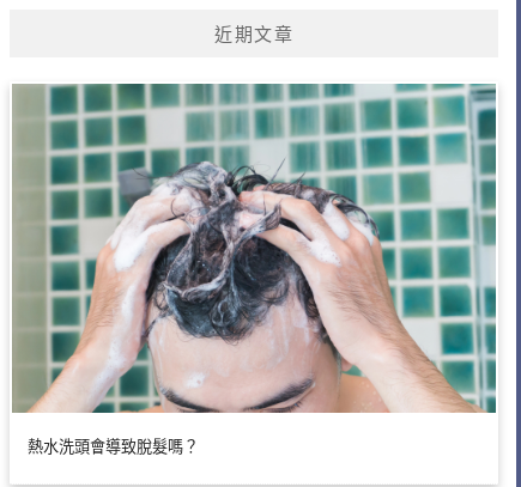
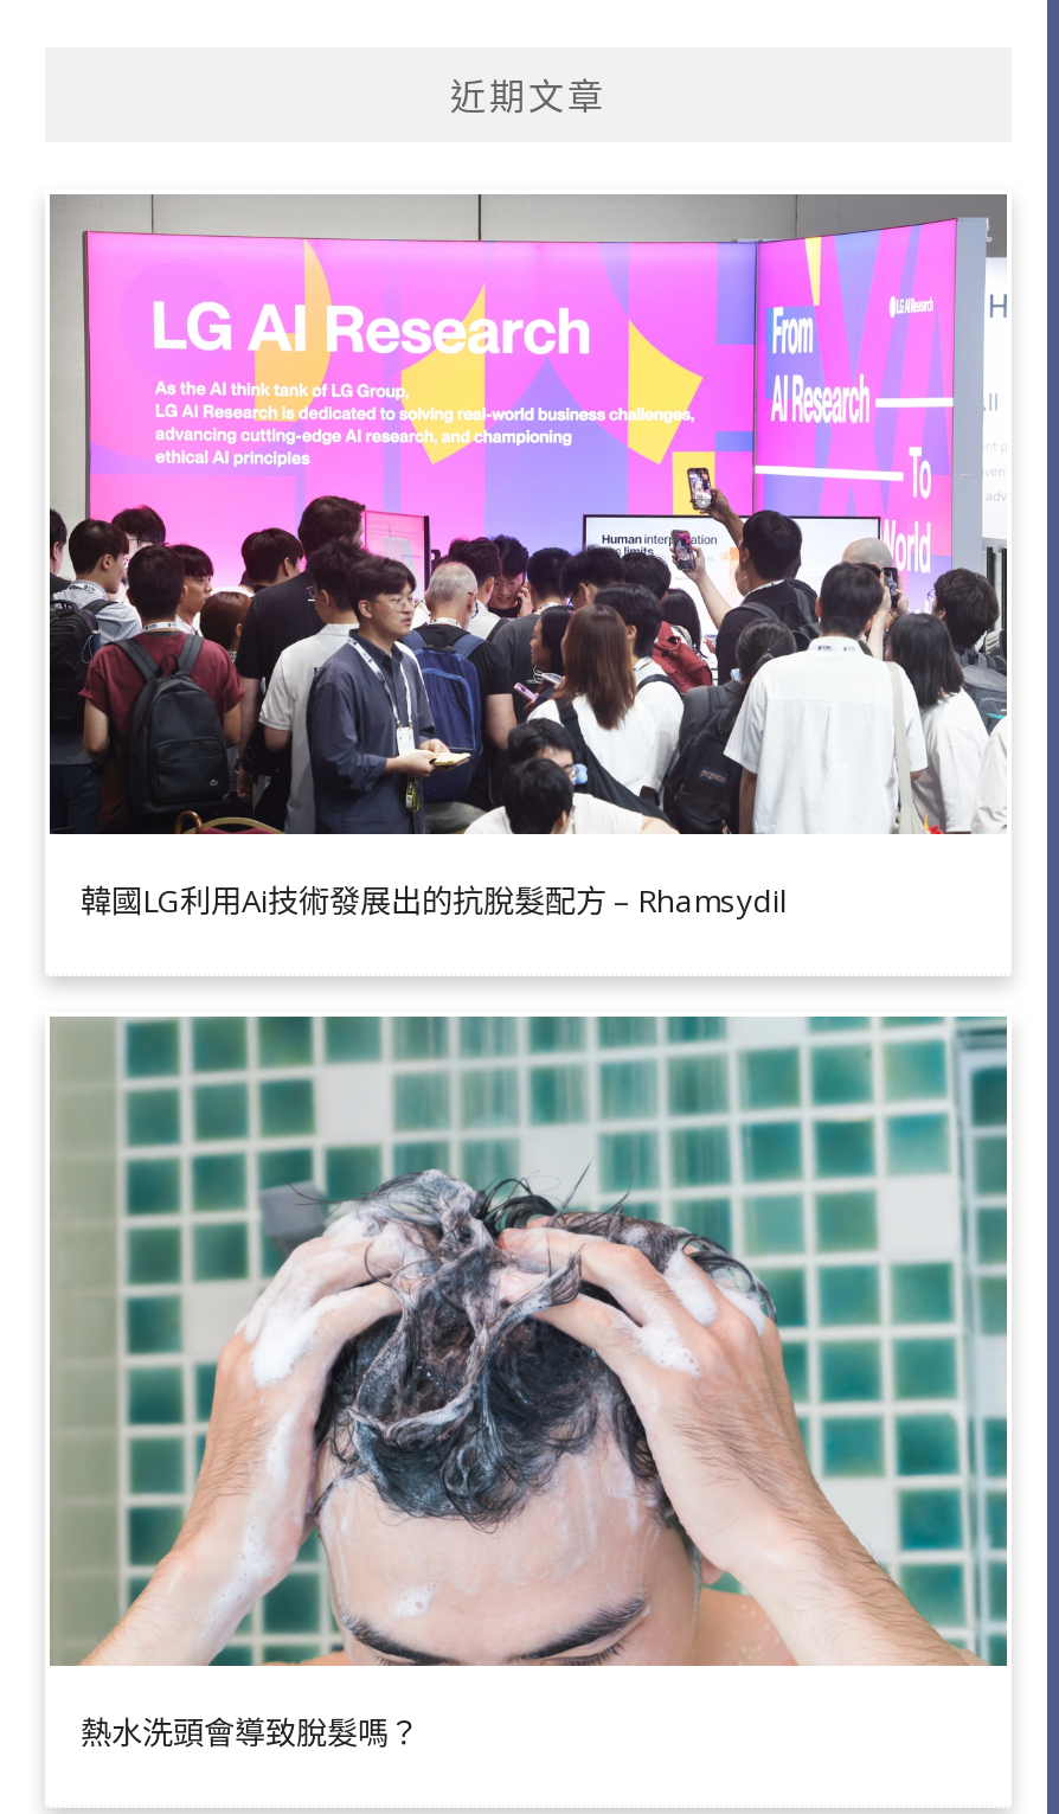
none -> [50,194,1009,921] [image] | 韓國LG利用Ai技術發展出的抗脫髮配方 – Rhamsydil

